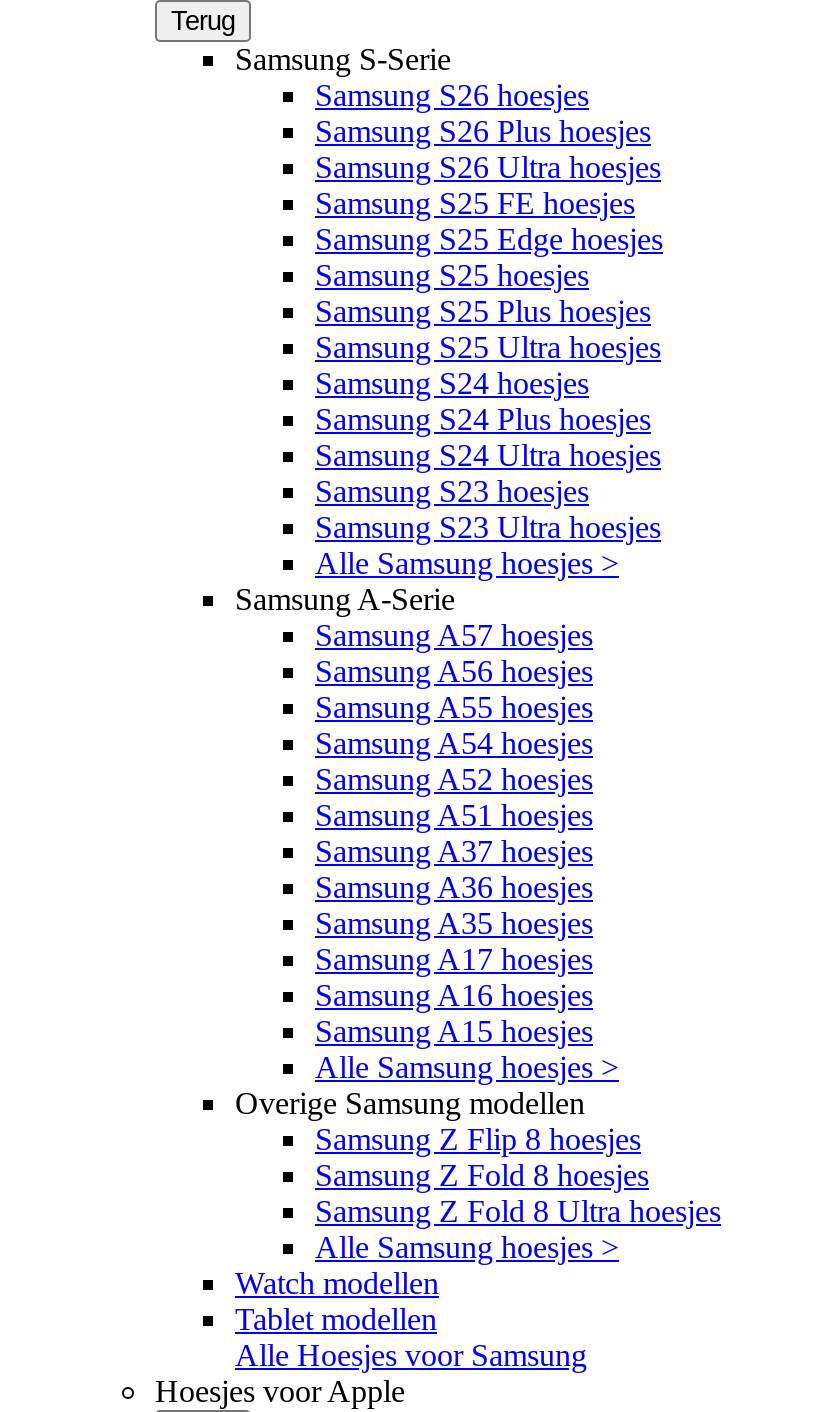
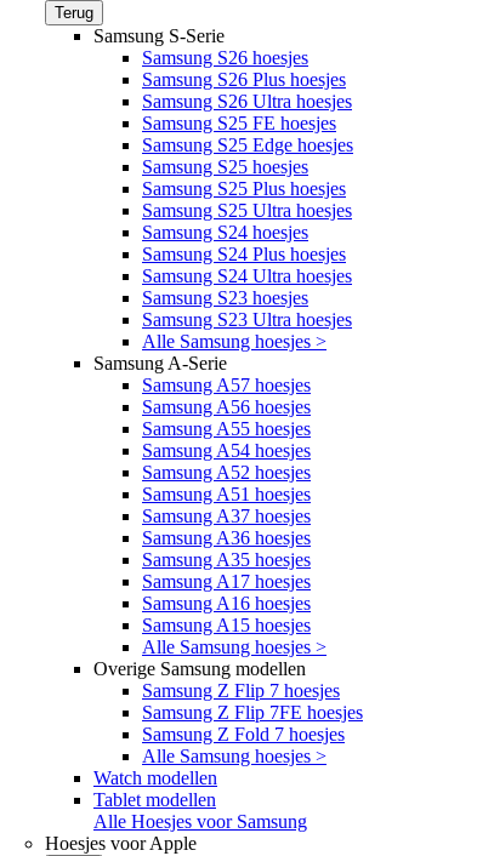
[315,1122,721,1228] Samsung Z Flip 8 hoesjes | Samsung Z Fold 8 hoesjes | Samsung Z Fold 8 Ultra hoesjes -> [142,680,363,744] Samsung Z Flip 7 hoesjes | Samsung Z Flip 7FE hoesjes | Samsung Z Fold 7 hoesjes

